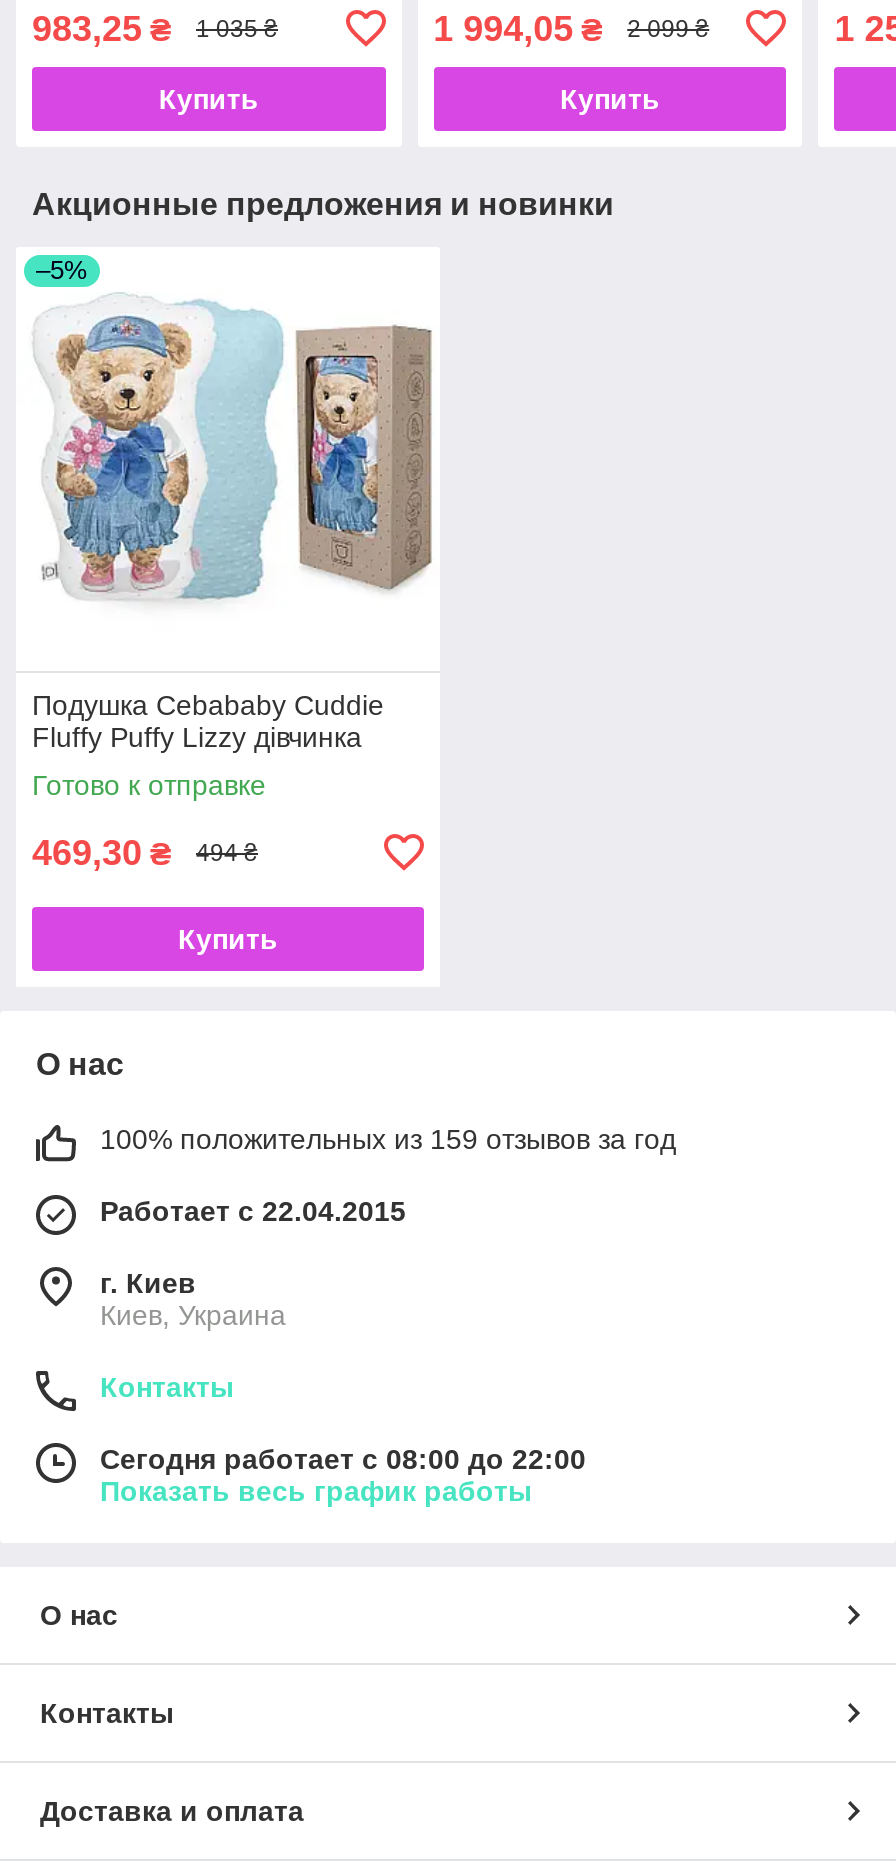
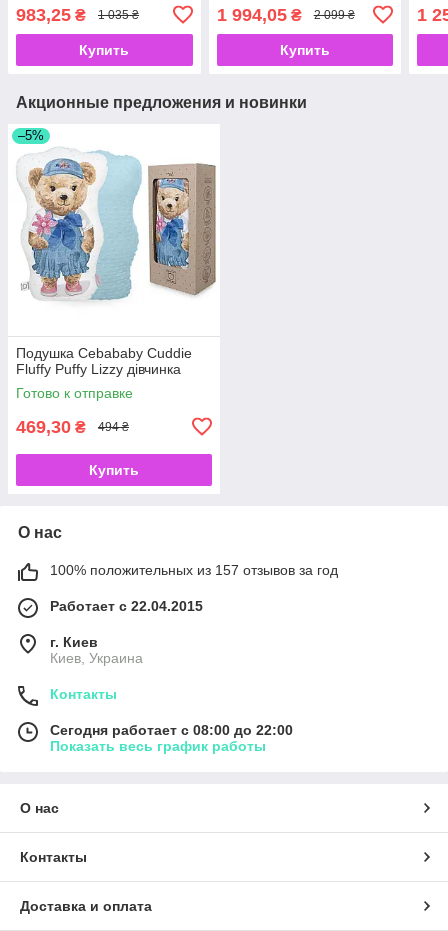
[100,1123,676,1155] 100% положительных из 159 отзывов за год -> [50,562,338,578] 100% положительных из 157 отзывов за год

